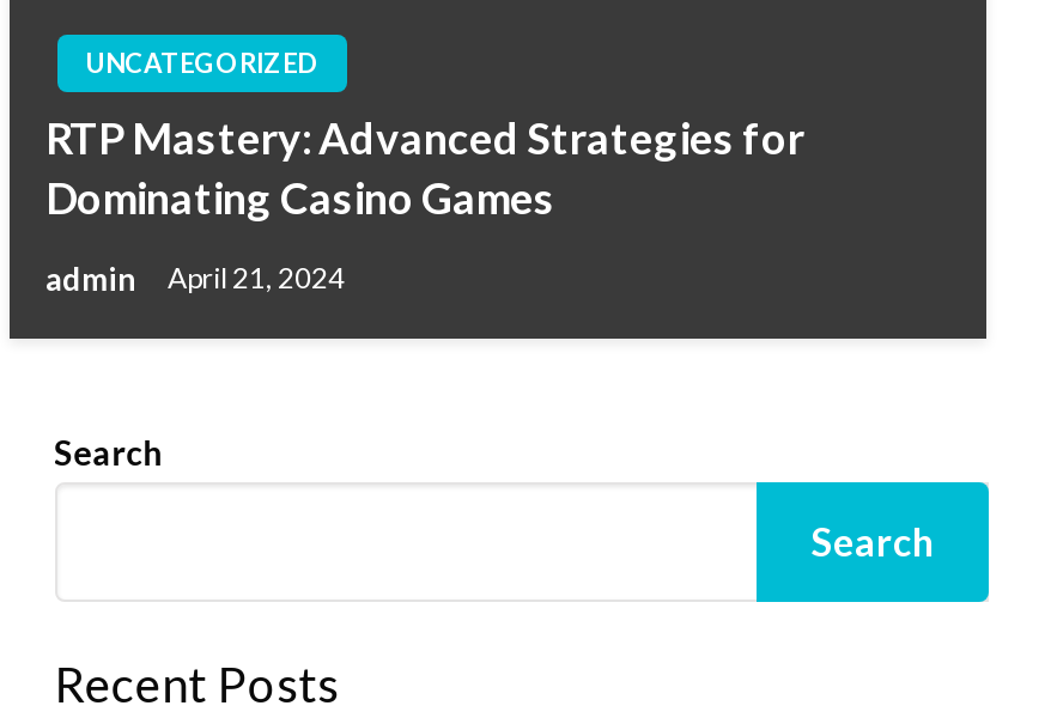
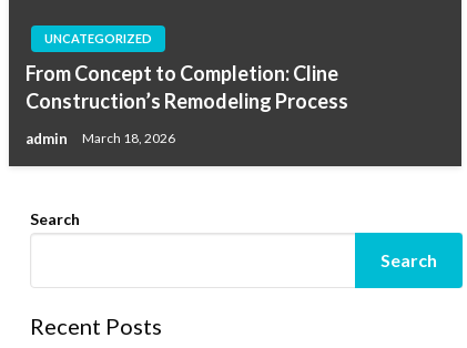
[45,111,804,224] RTP Mastery: Advanced Strategies for | Dominating Casino Games -> [26,61,348,113] From Concept to Completion: Cline | Construction’s Remodeling Process
[45,260,345,298] admin April 21, 2024 -> [26,130,175,147] admin March 18, 2026

